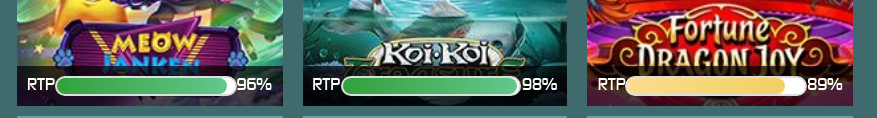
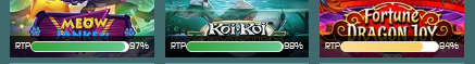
[236,75,340,95] 96% RTP -> [129,41,186,51] 97% RTP
[807,75,843,95] 89% -> [439,41,459,51] 84%

